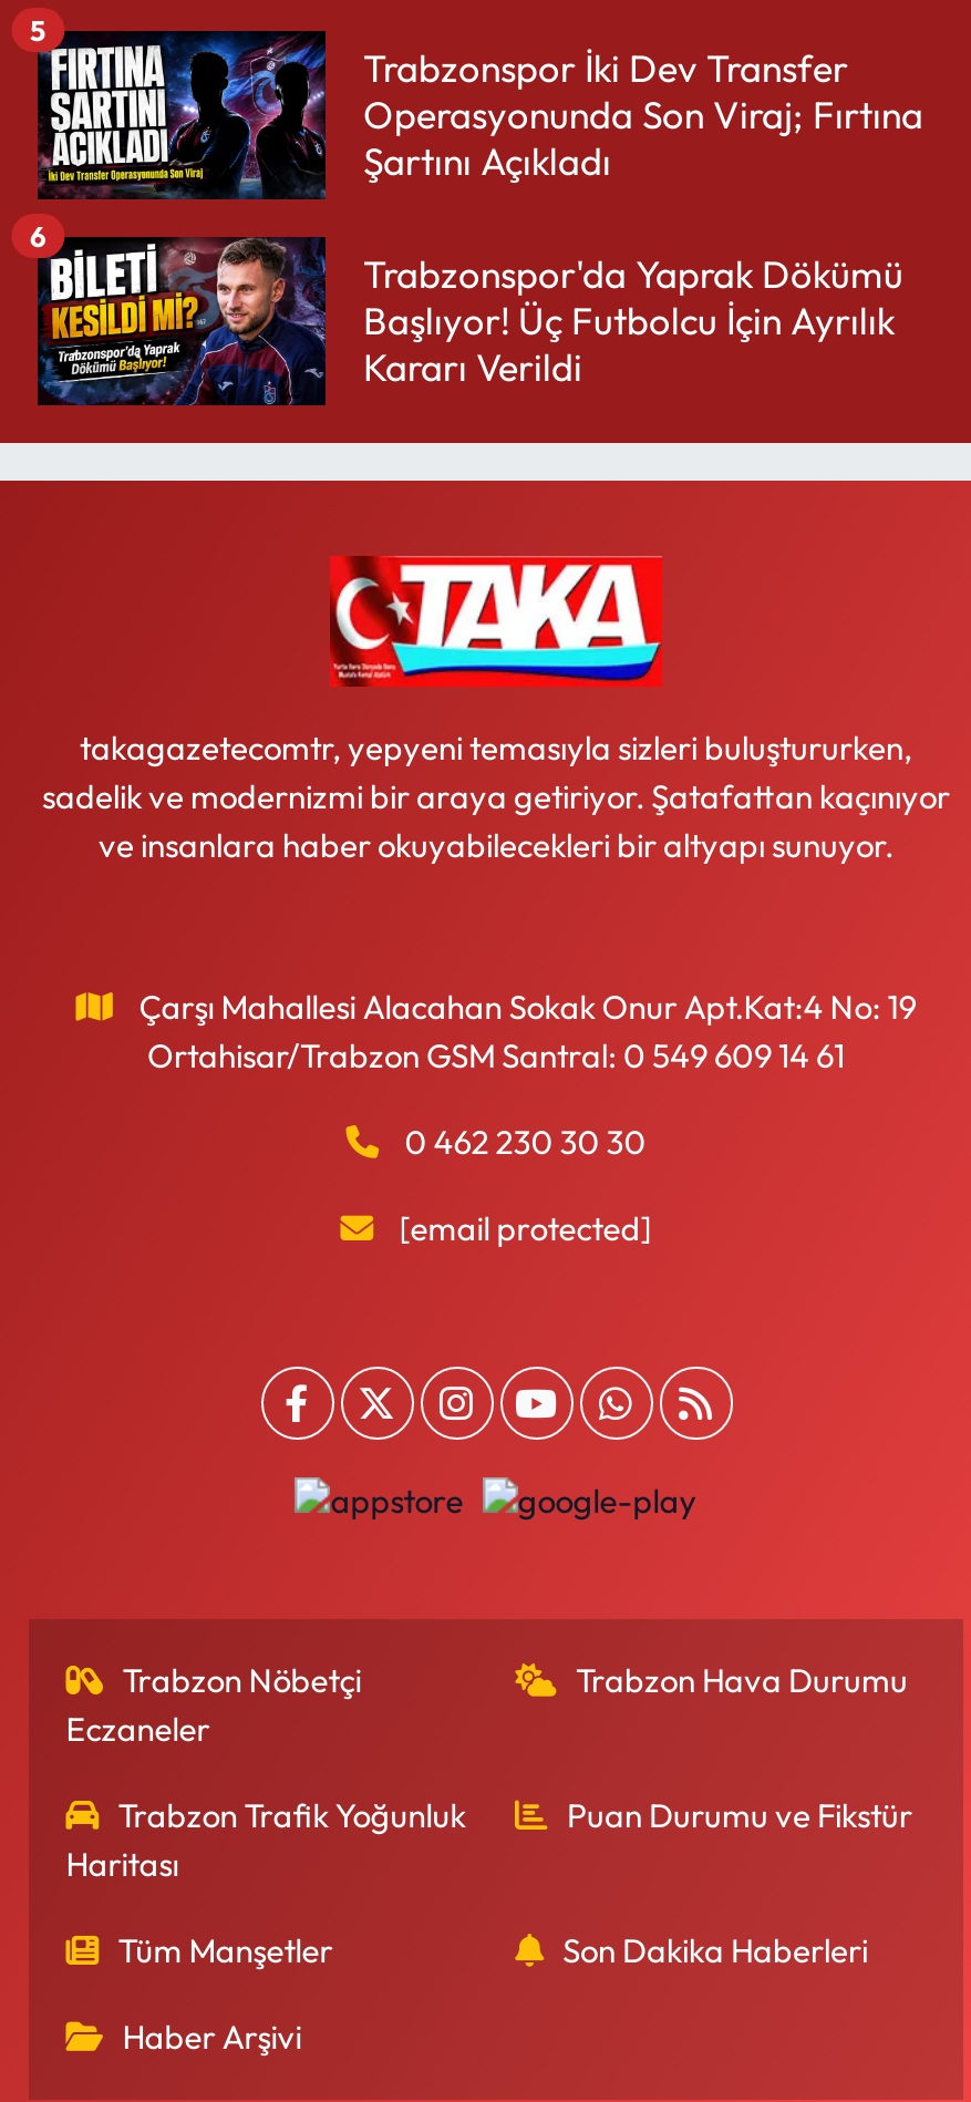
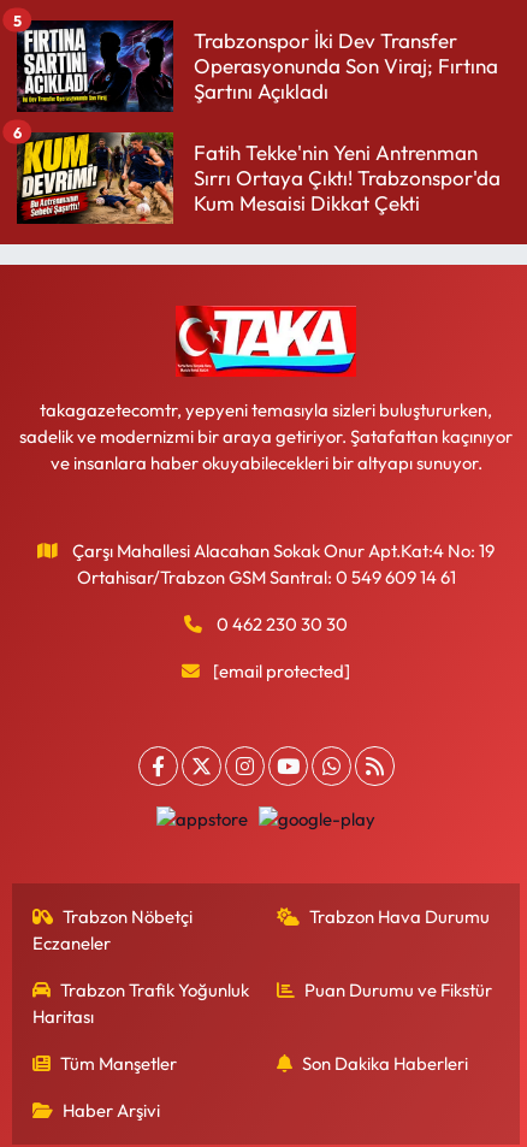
[35,235,903,408] [image] | Trabzonspor'da Yaprak Dökümü | Başlıyor! Üç Futbolcu İçin Ayrılık | Kararı Verildi -> [17,131,501,225] [image] | Fatih Tekke'nin Yeni Antrenman | Sırrı Ortaya Çıktı! Trabzonspor'da | Kum Mesaisi Dikkat Çekti

